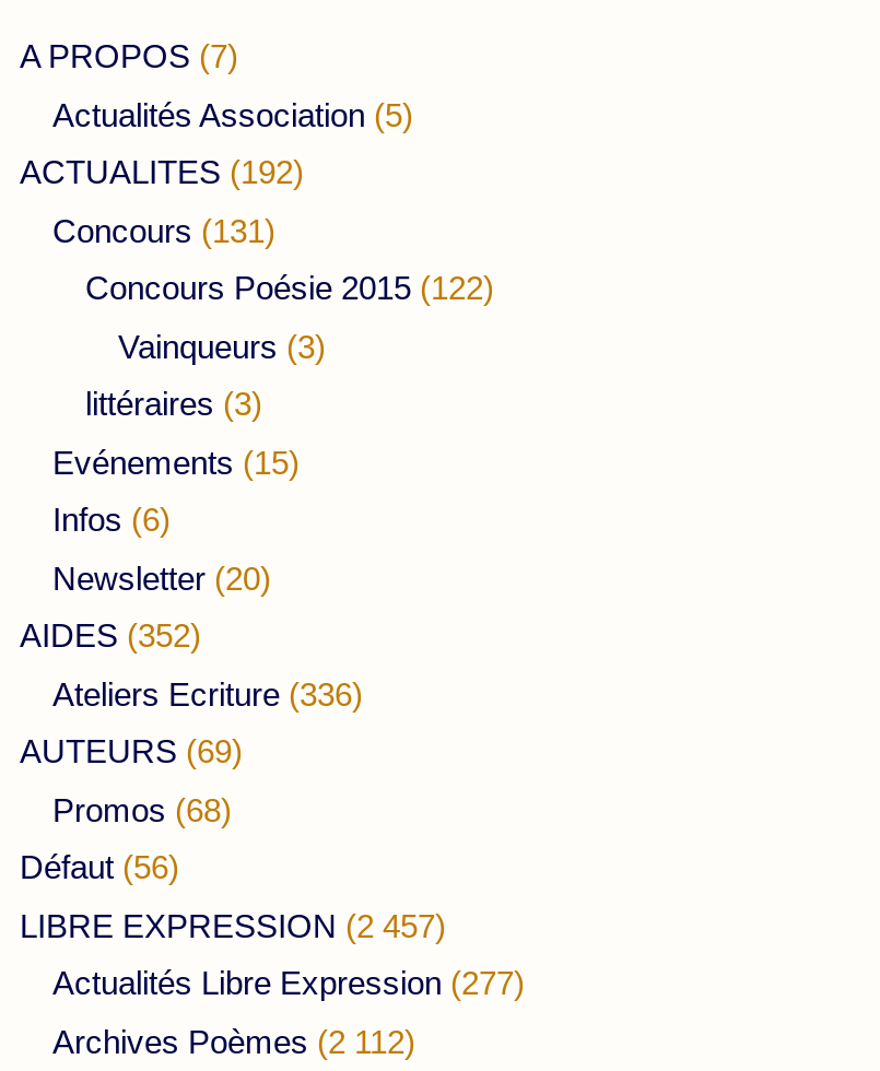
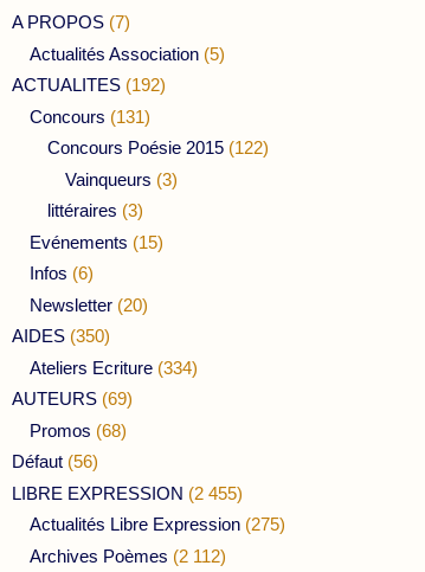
[20,617,201,654] AIDES (352) -> [12,326,110,346] AIDES (350)
[52,675,363,712] Ateliers Ecriture (336) -> [30,357,198,378] Ateliers Ecriture (334)
[20,907,446,944] LIBRE EXPRESSION (2 457) -> [12,483,243,503] LIBRE EXPRESSION (2 455)
[52,965,525,1002] Actualités Libre Expression (277) -> [30,514,285,534] Actualités Libre Expression (275)

